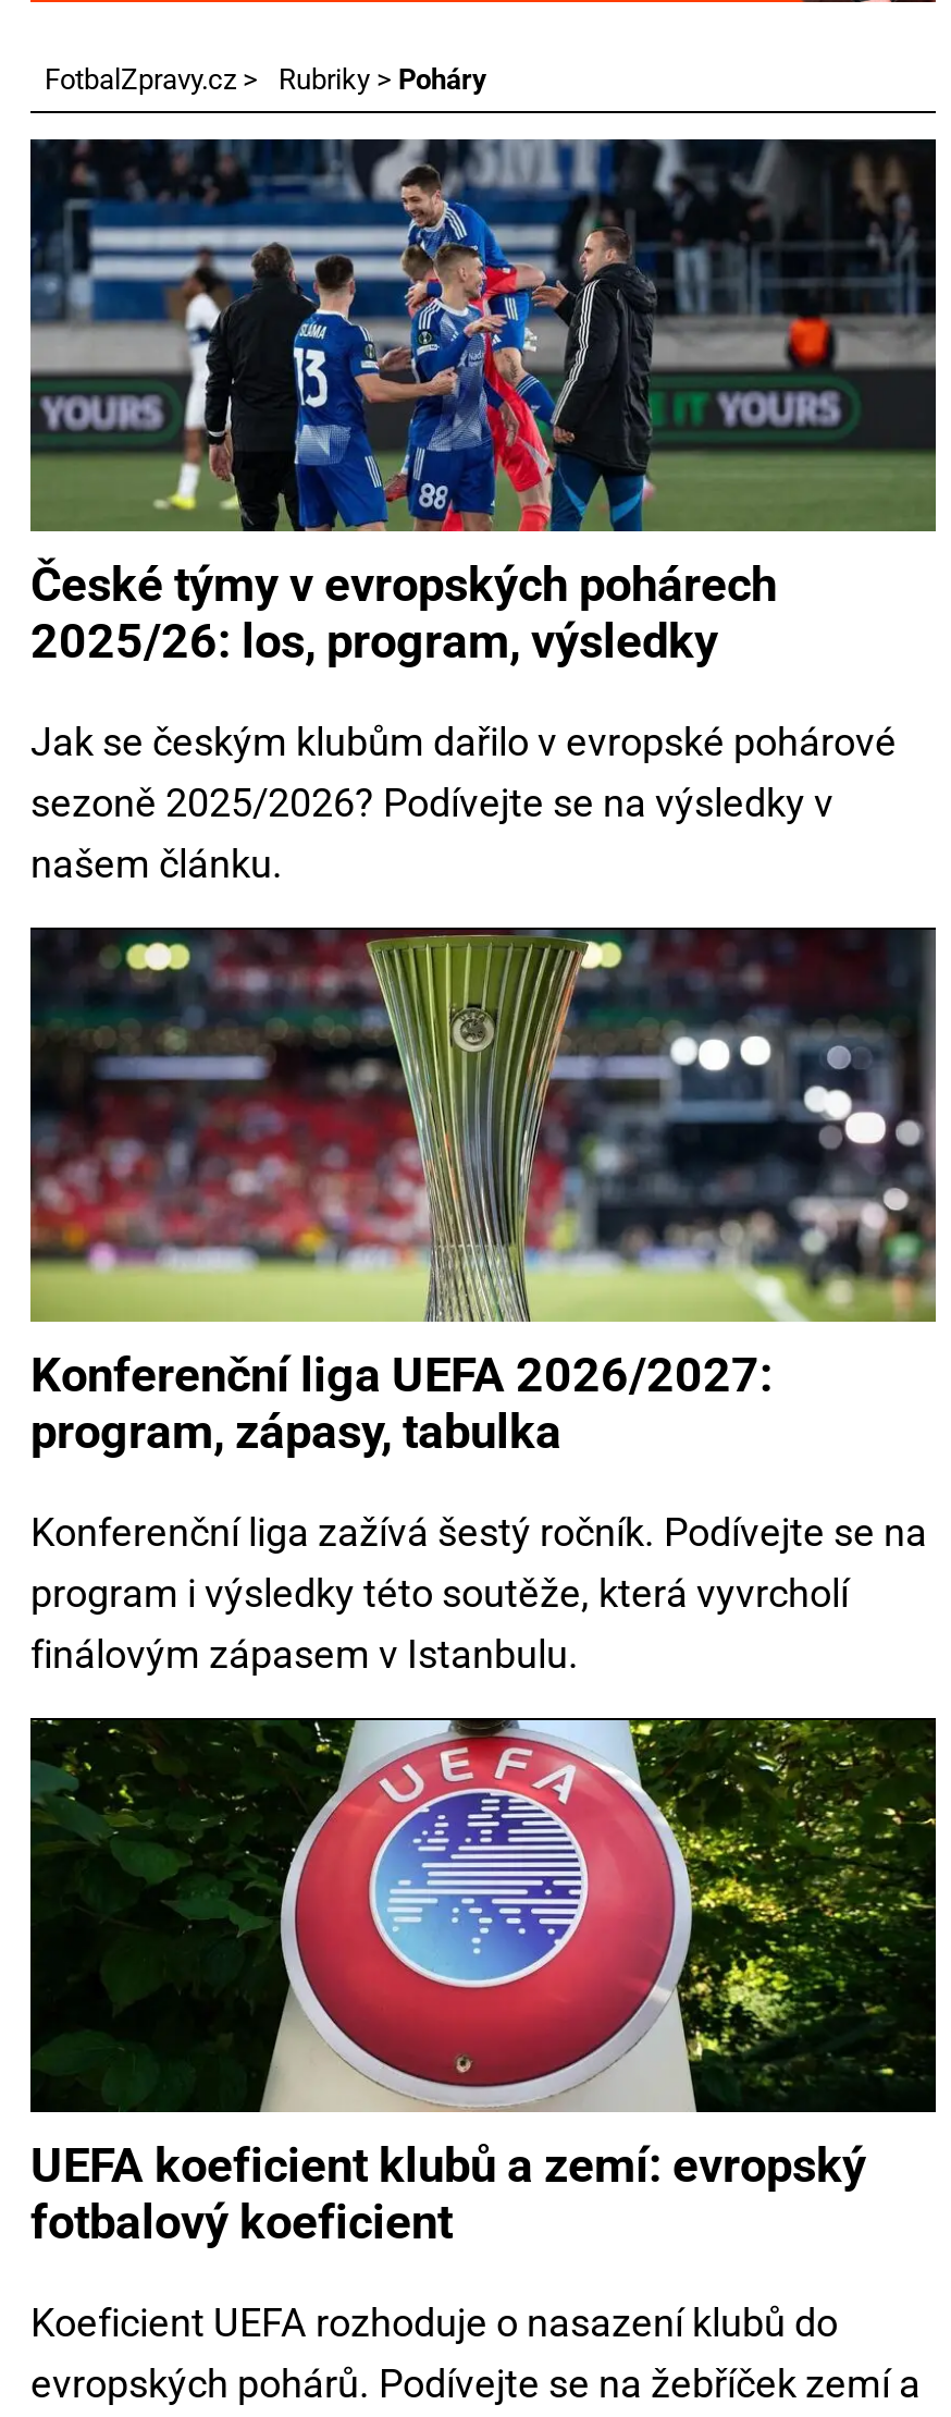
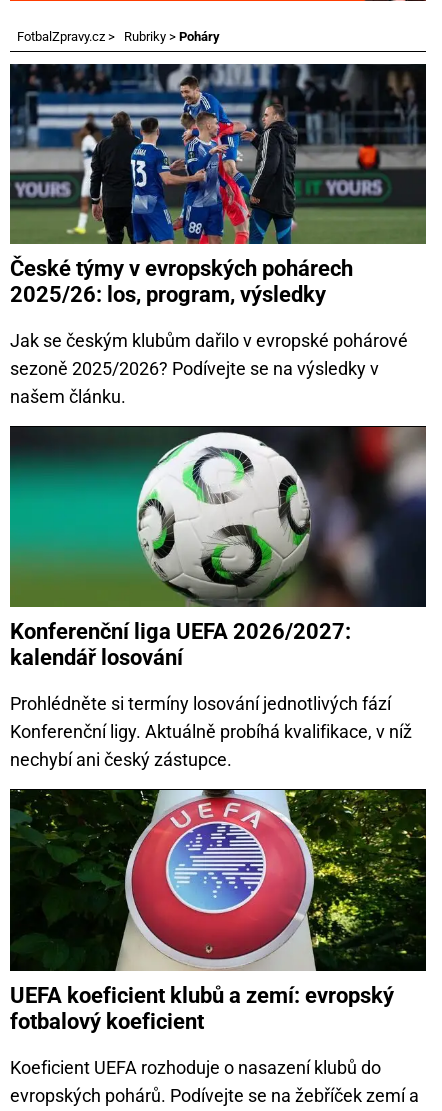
[28,928,938,1460] [image] | program, zápasy, tabulka -> [9,426,427,670] [image] | kalendář losování
[30,1510,927,1678] Konferenční liga zažívá šestý ročník. Podívejte se na | program i výsledky této soutěže, která vyvrcholí | finálovým zápasem v Istanbulu. -> [10,693,412,770] Prohlédněte si termíny losování jednotlivých fází | Konferenční ligy. Aktuálně probíhá kvalifikace, v níž | nechybí ani český zástupce.

